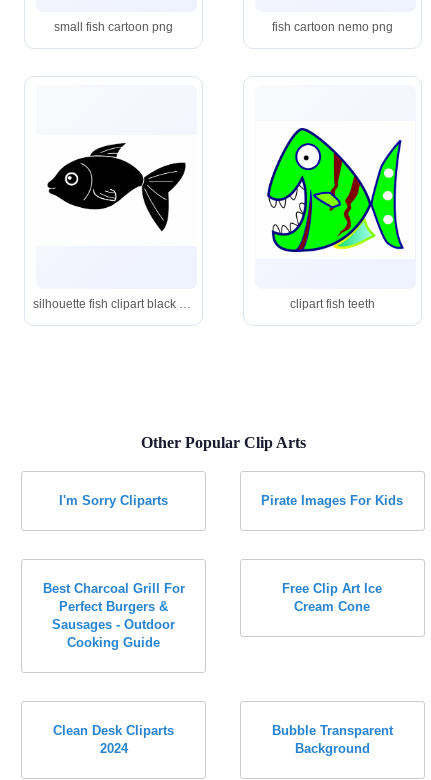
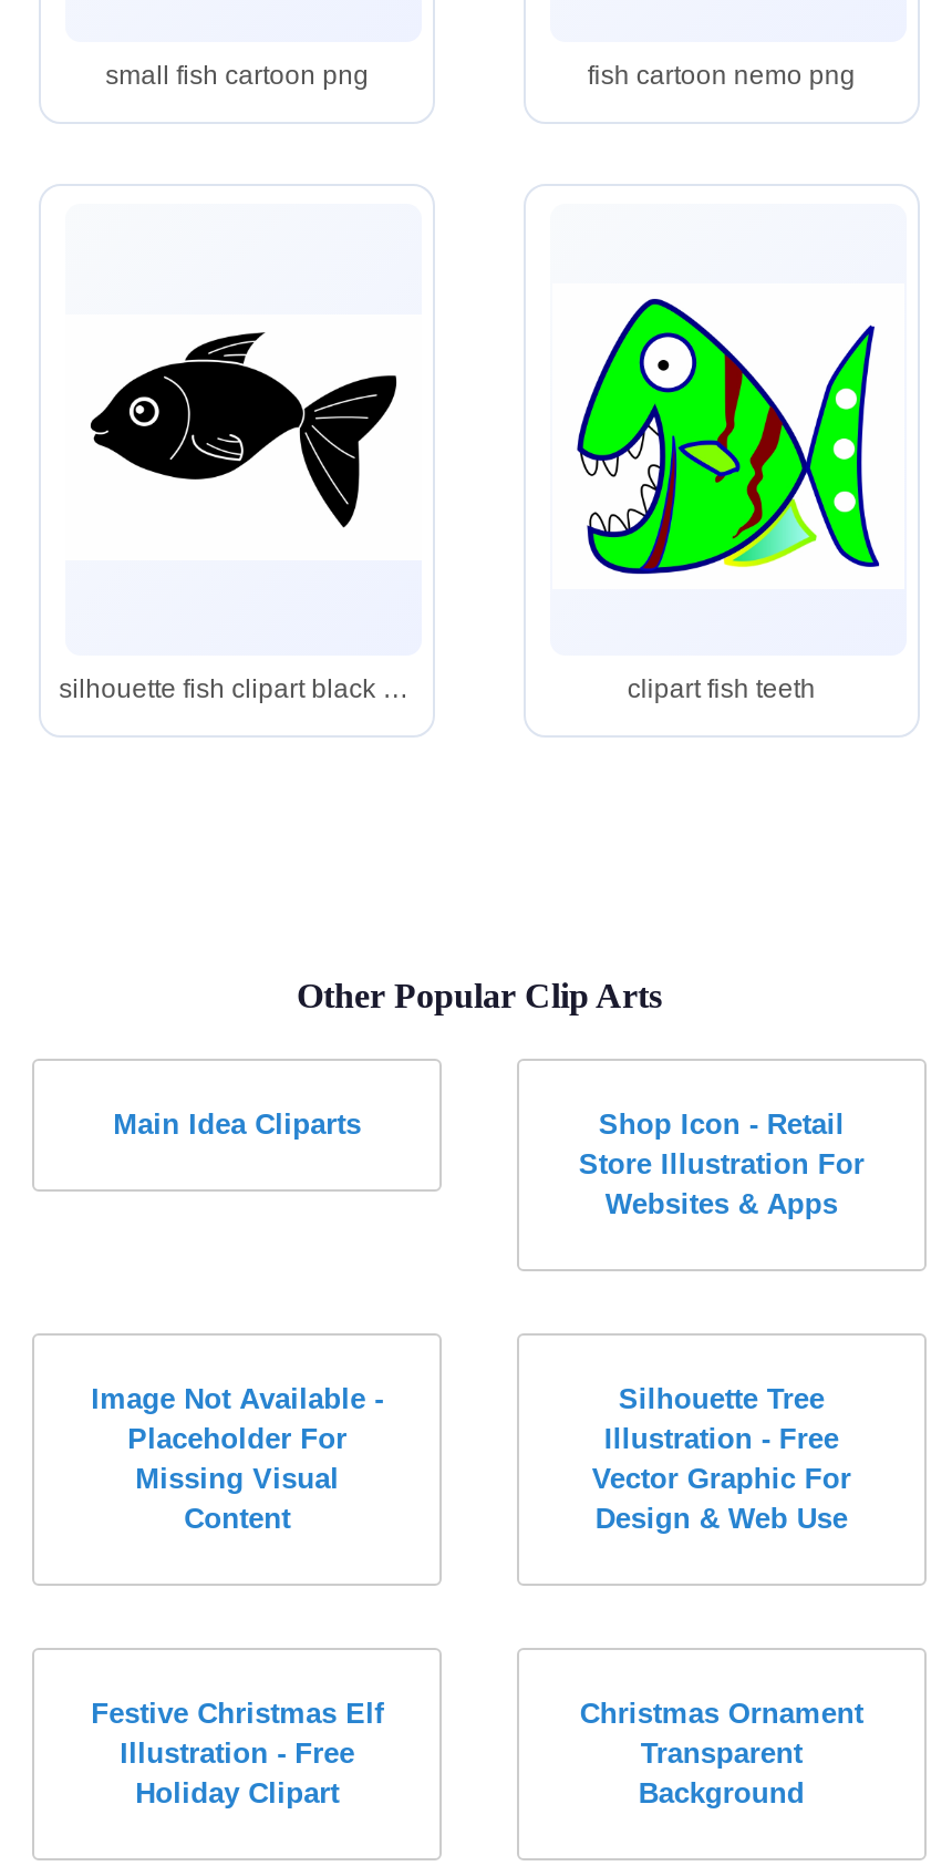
[59,493,403,508] I'm Sorry Cliparts | Pirate Images For Kids -> [113,1108,864,1221] Main Idea Cliparts | Shop Icon - Retail | Store Illustration For | Websites & Apps
[43,581,185,650] Best Charcoal Grill For | Perfect Burgers & | Sausages - Outdoor | Cooking Guide -> [91,1383,383,1536] Image Not Available - | Placeholder For | Missing Visual | Content
[282,581,382,614] Free Clip Art Ice | Cream Cone -> [592,1383,851,1536] Silhouette Tree | Illustration - Free | Vector Graphic For | Design & Web Use
[53,723,174,756] Clean Desk Cliparts | 2024 -> [91,1697,383,1810] Festive Christmas Elf | Illustration - Free | Holiday Clipart
[272,723,393,738] Bubble Transparent -> [580,1697,863,1770] Christmas Ornament | Transparent

